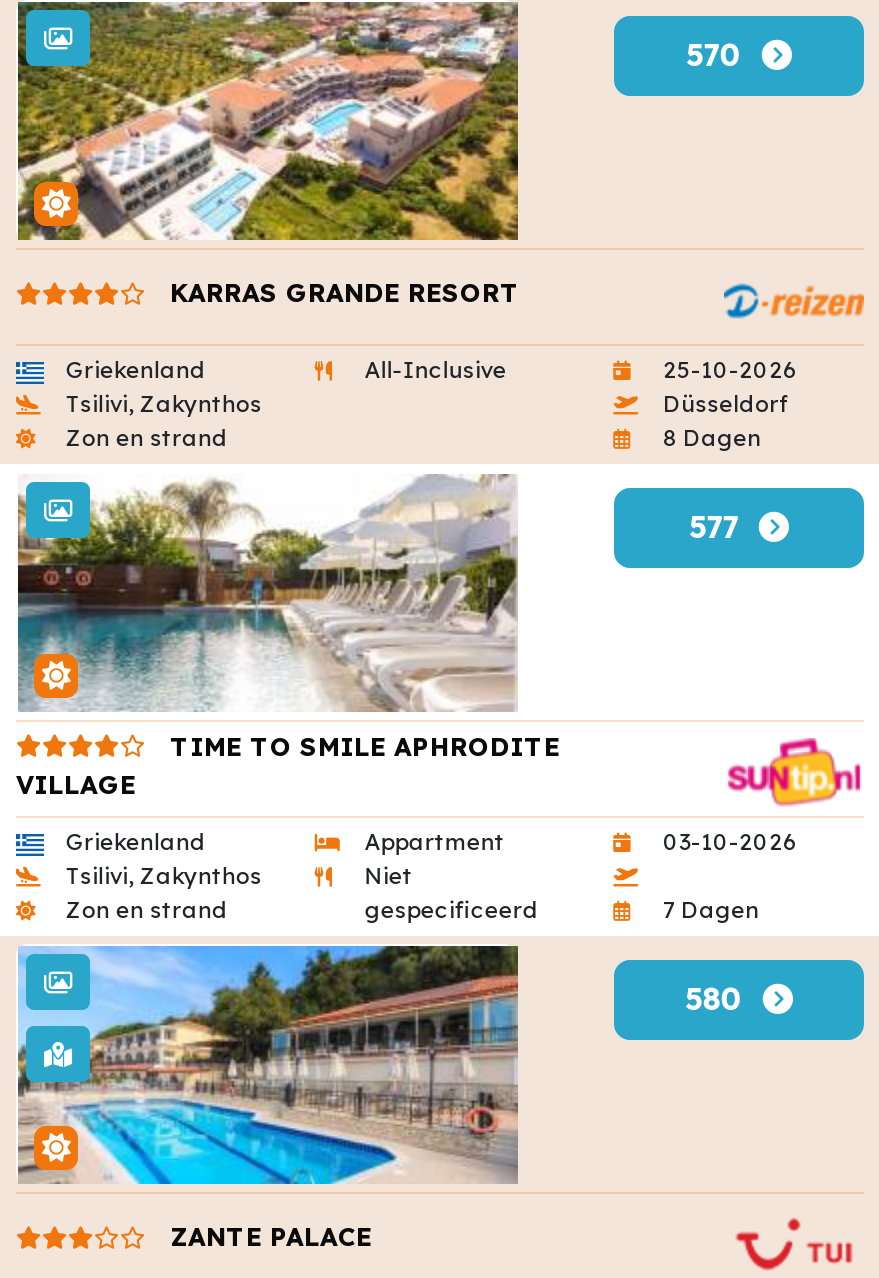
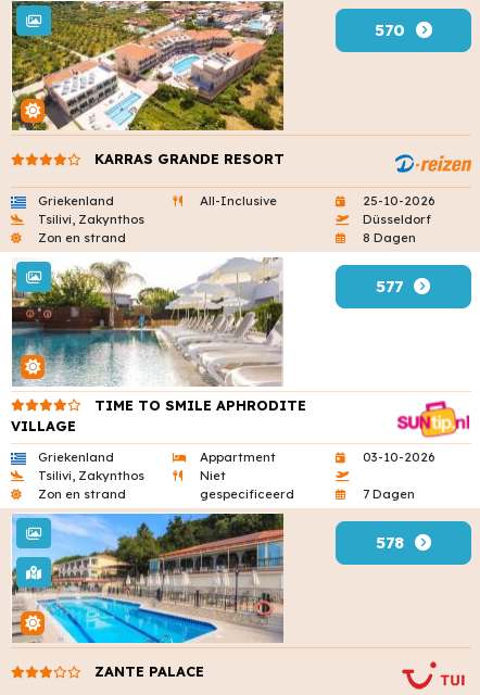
[685,981,763,1019] 580 -> [376,533,415,553] 578

